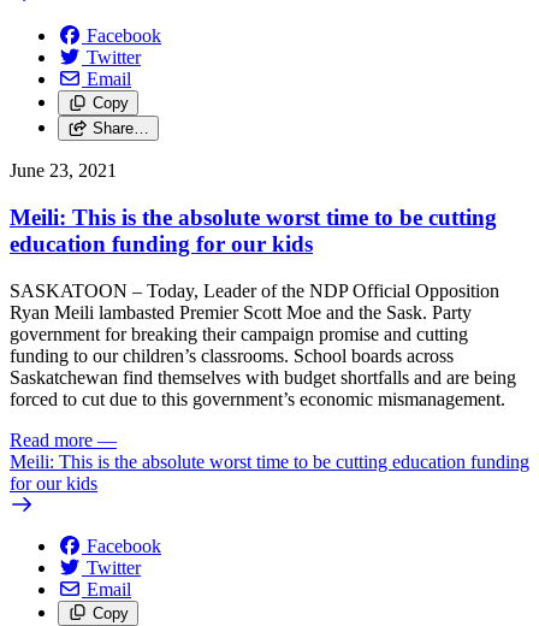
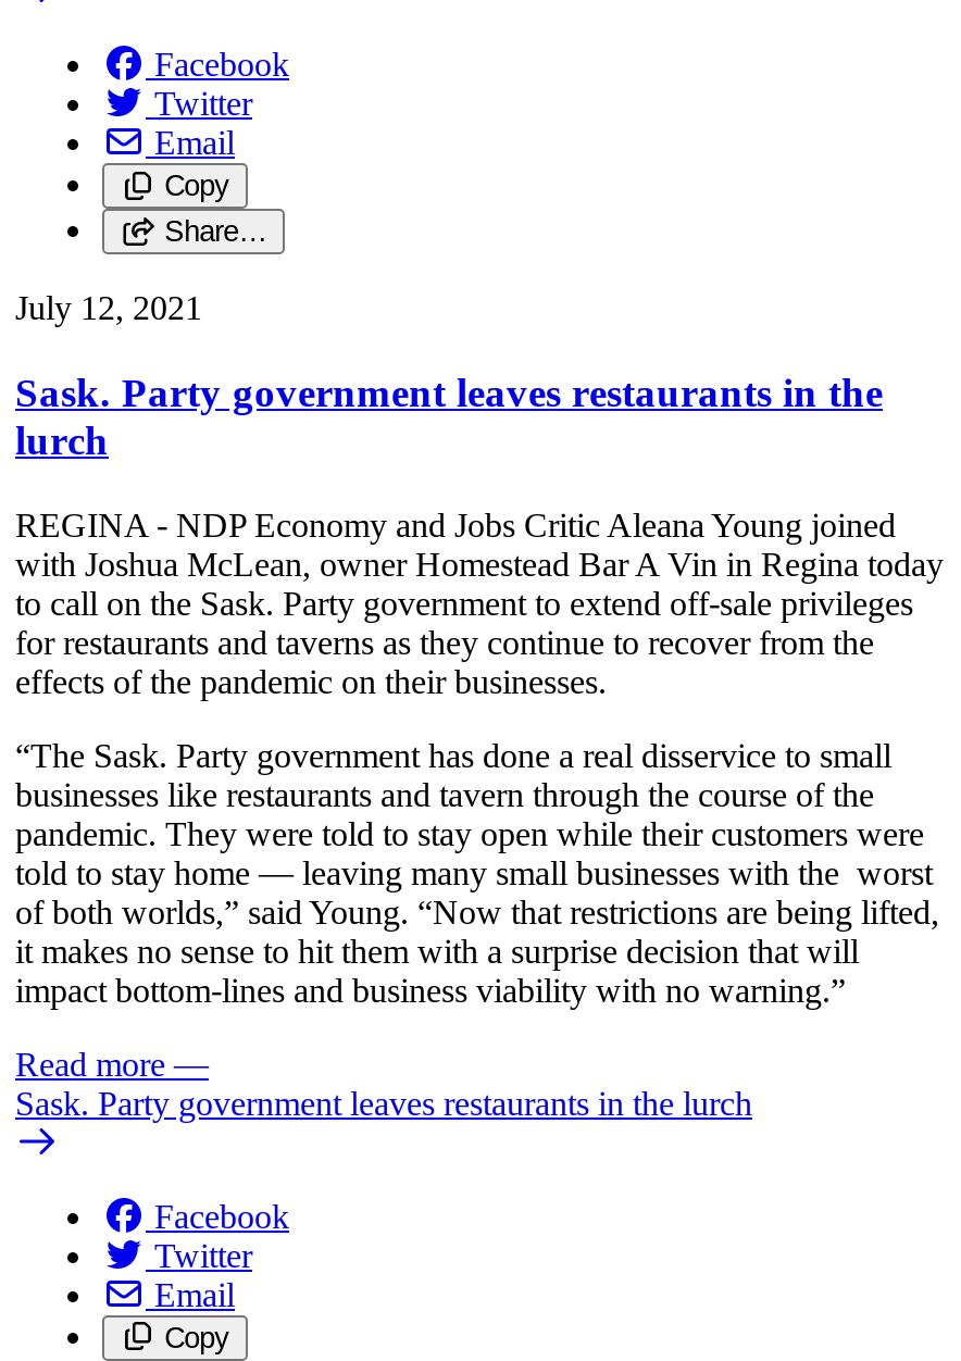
[10,160,516,409] June 23, 2021 | Meili: This is the absolute worst time to be cutting | education funding for our kids | SASKATOON – Today, Leader of the NDP Official Opposition | Ryan Meili lambasted Premier Scott Moe and the Sask. Party | government for breaking their campaign promise and cutting | funding to our children’s classrooms. School boards across | Saskatchewan find themselves with budget shortfalls and are being | forced to cut due to this government’s economic mismanagement. -> [15,290,944,1008] July 12, 2021 | Sask. Party government leaves restaurants in the | lurch | REGINA - NDP Economy and Jobs Critic Aleana Young joined | with Joshua McLean, owner Homestead Bar A Vin in Regina today | to call on the Sask. Party government to extend off-sale privileges | for restaurants and taverns as they continue to recover from the | effects of the pandemic on their businesses. | “The Sask. Party government has done a real disservice to small | businesses like restaurants and tavern through the course of the | pandemic. They were told to stay open while their customers were | told to stay home — leaving many small businesses with the worst | of both worlds,” said Young. “Now that restrictions are being lifted, | it makes no sense to hit them with a surprise decision that will | impact bottom-lines and business viability with no warning.”
moved [10,429,117,450] -> [15,1045,209,1082]: Read more —
[10,451,529,493] Meili: This is the absolute worst time to be cutting education funding | for our kids -> [15,1084,752,1121] Sask. Party government leaves restaurants in the lurch

